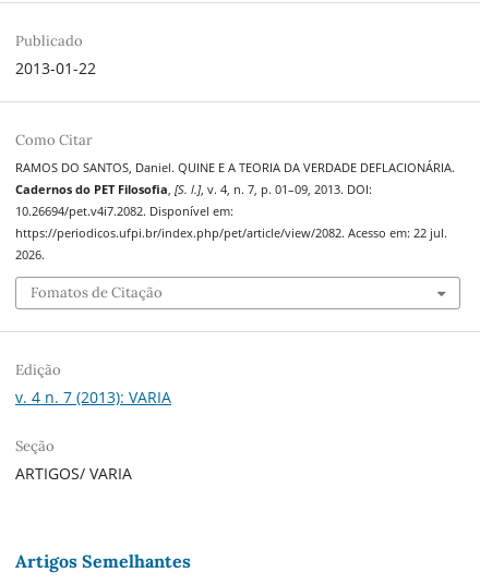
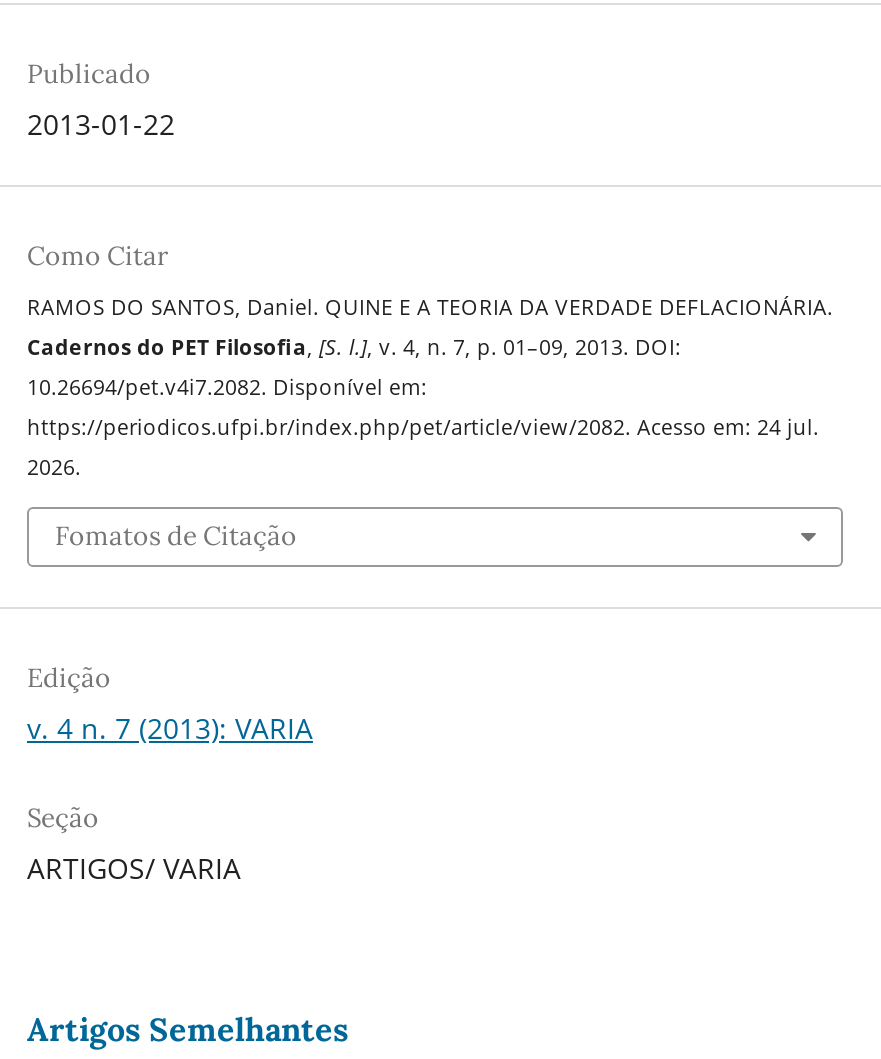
[15,225,447,240] https://periodicos.ufpi.br/index.php/pet/article/view/2082. Acesso em: 22 jul. -> [27,412,819,440] https://periodicos.ufpi.br/index.php/pet/article/view/2082. Acesso em: 24 jul.

